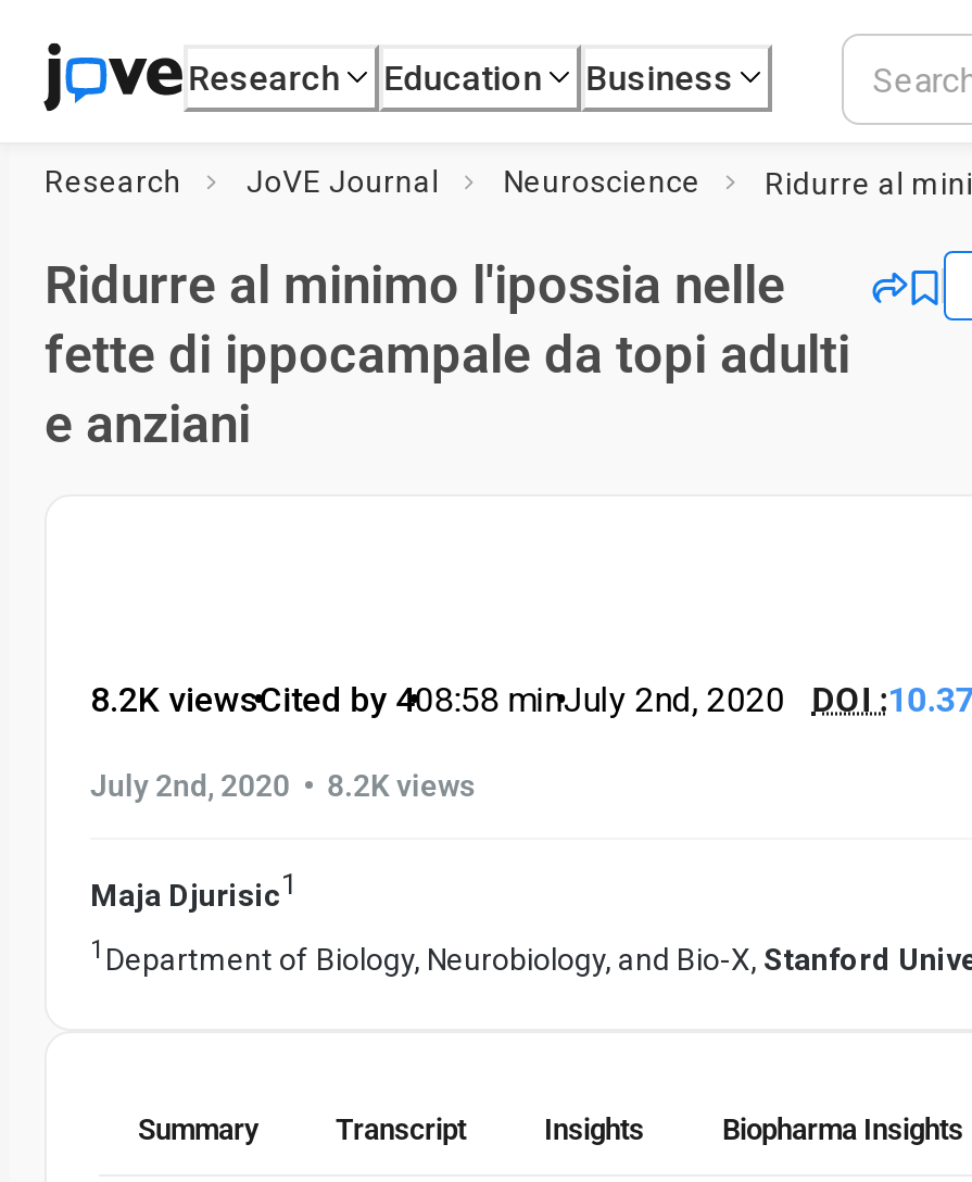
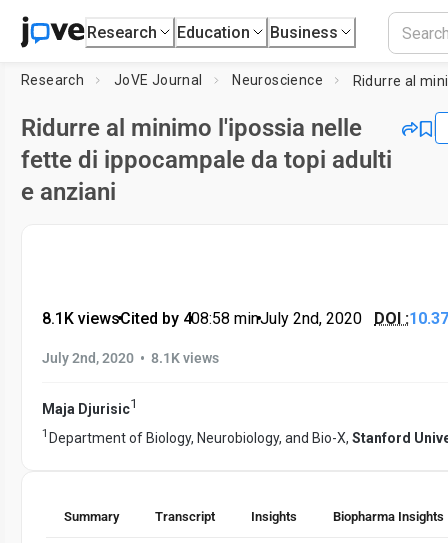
[90,679,260,720] 8.2K views -> [42,309,120,328] 8.1K views
[90,764,475,807] July 2nd, 2020 • 8.2K views -> [42,348,219,368] July 2nd, 2020 • 8.1K views

